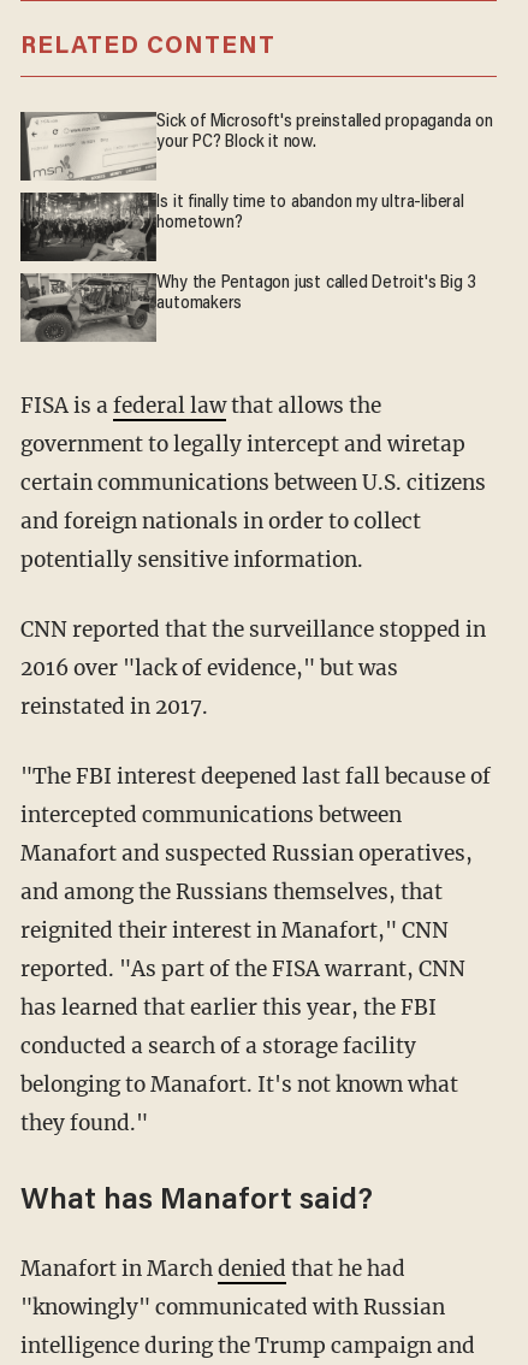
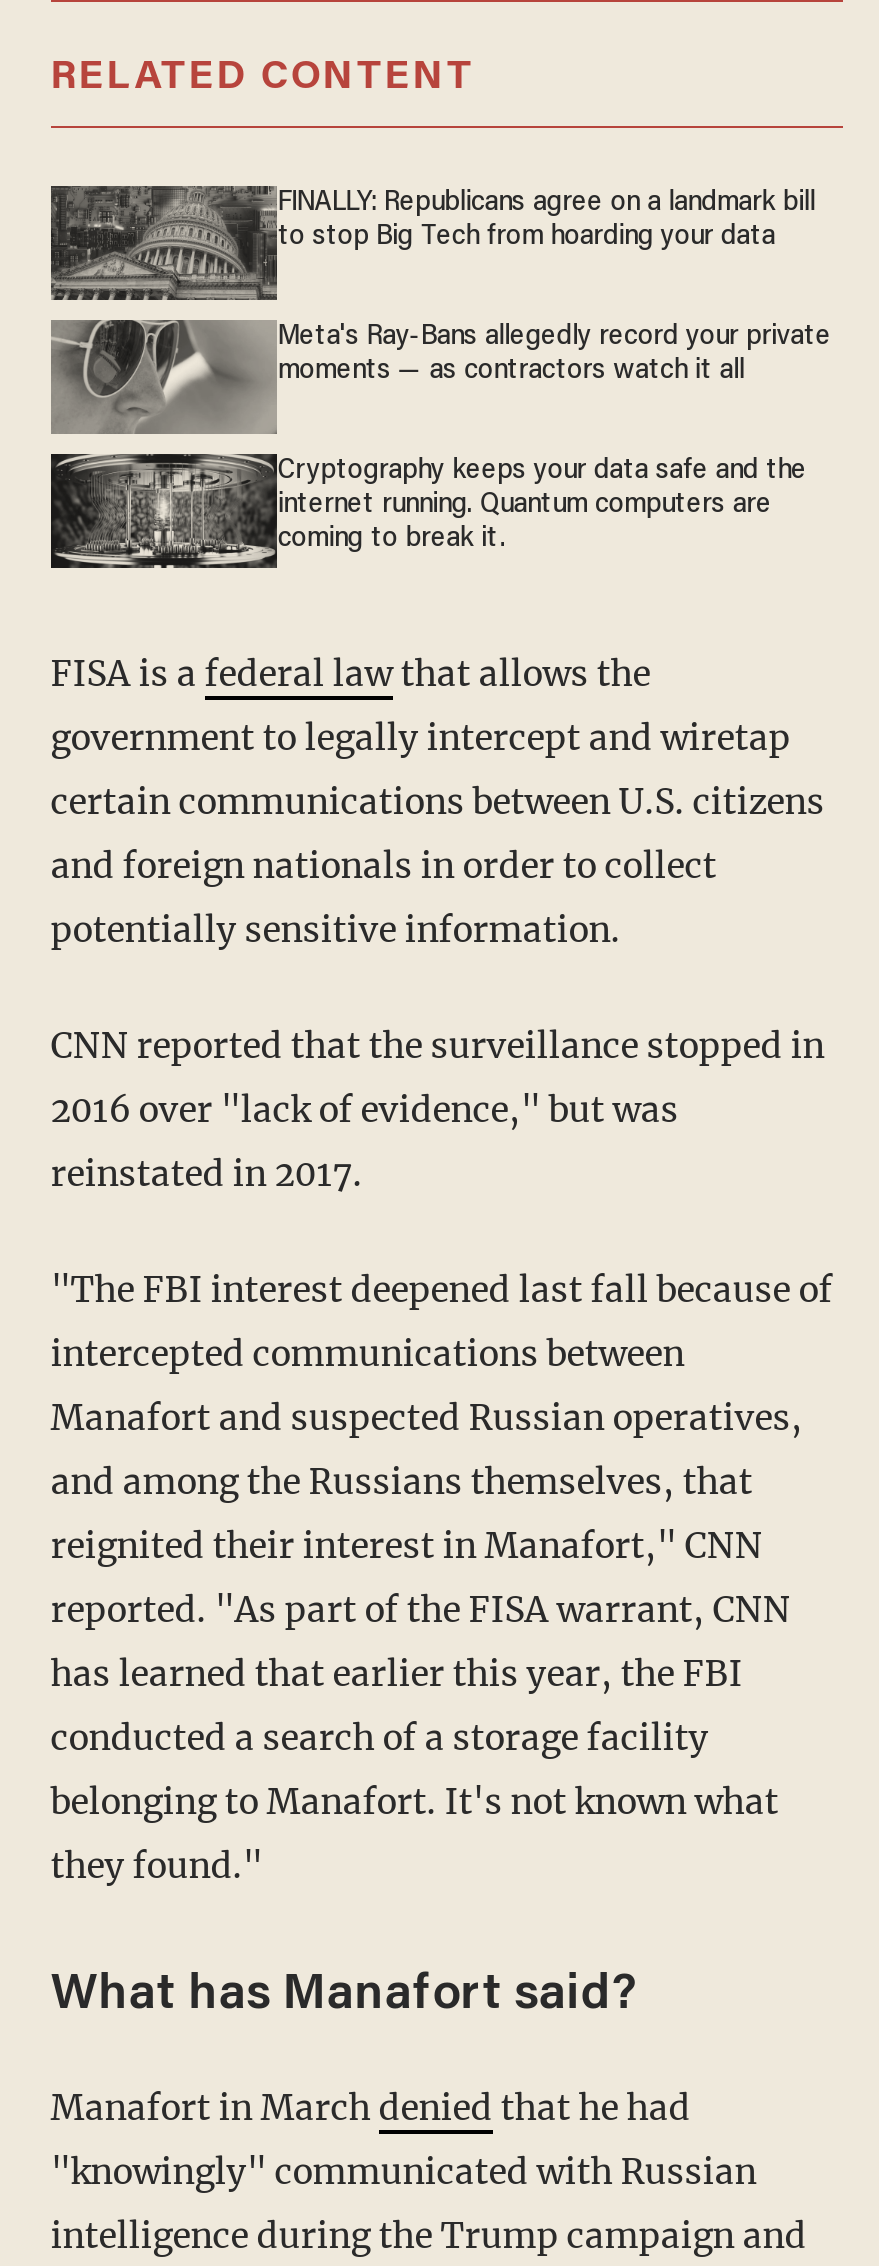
[22,112,493,181] [image] | Sick of Microsoft's preinstalled propaganda on | your PC? Block it now. -> [51,186,815,302] [image] | FINALLY: Republicans agree on a landmark bill | to stop Big Tech from hoarding your data
[20,193,464,261] [image] | Is it finally time to abandon my ultra-liberal | hometown? -> [51,320,831,436] [image] | Meta's Ray-Bans allegedly record your private | moments — as contractors watch it all
[19,272,477,343] [image] | Why the Pentagon just called Detroit's Big 3 | automakers -> [49,454,807,568] [image] | Cryptography keeps your data safe and the | internet running. Quantum computers are | coming to break it.

